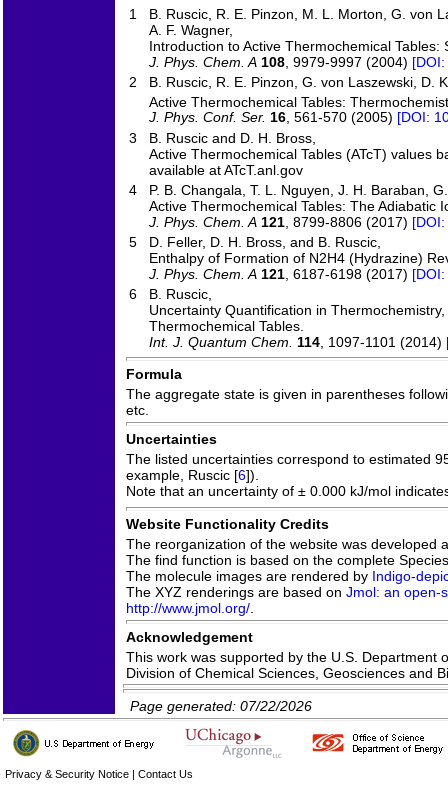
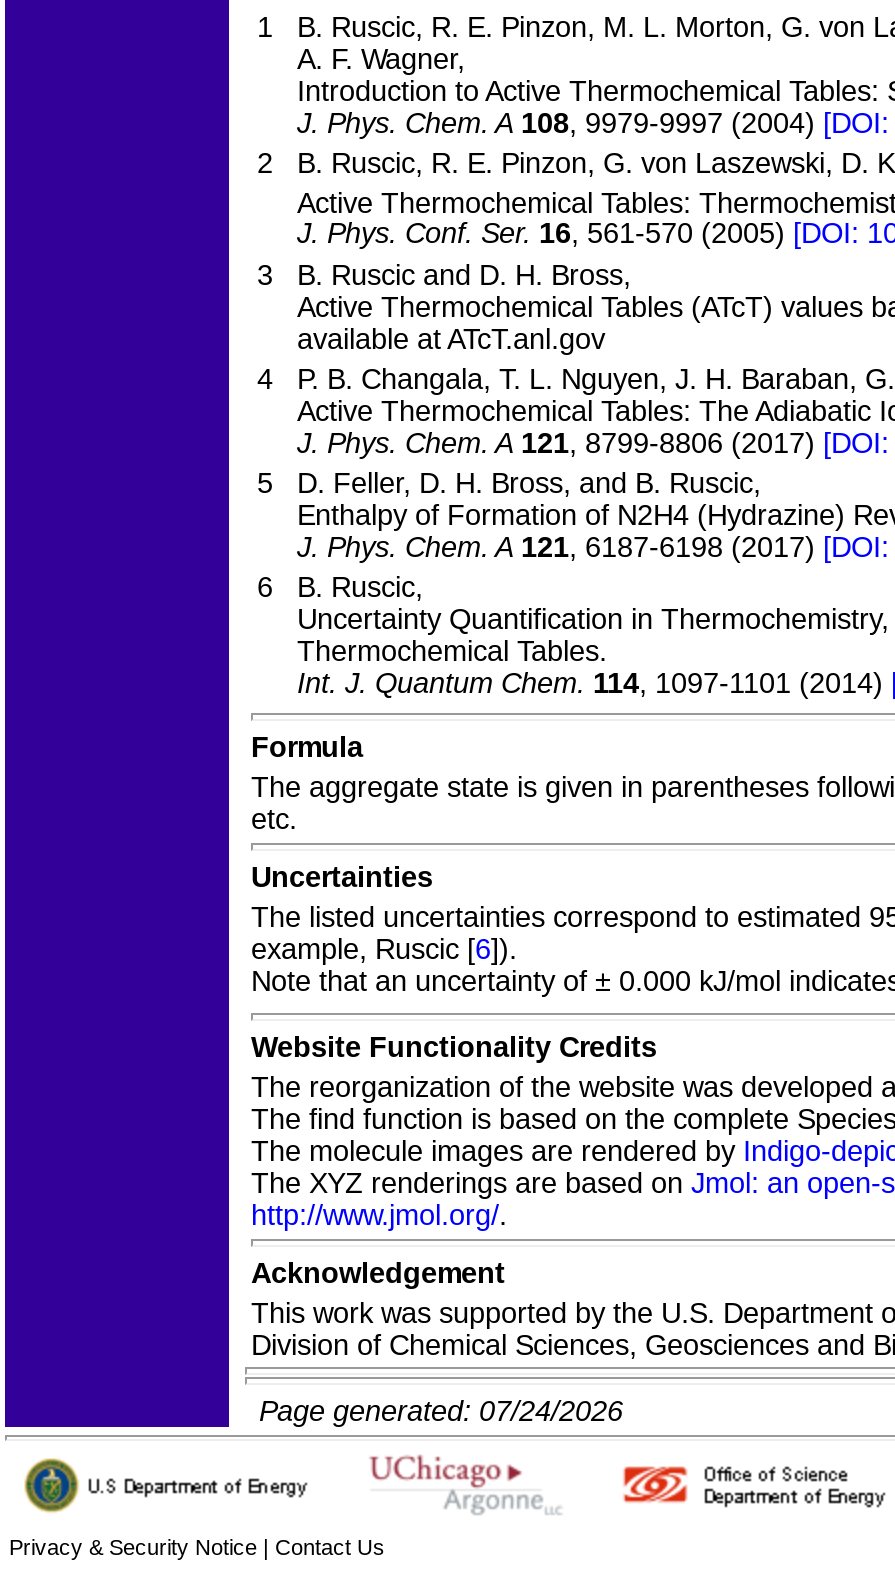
[130,698,312,714] Page generated: 07/22/2026 -> [259,1395,623,1427] Page generated: 07/24/2026

